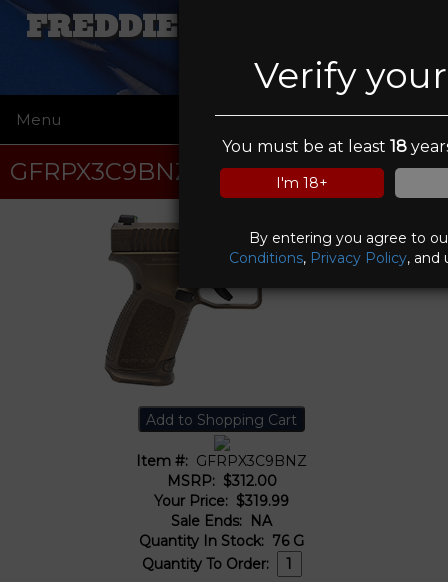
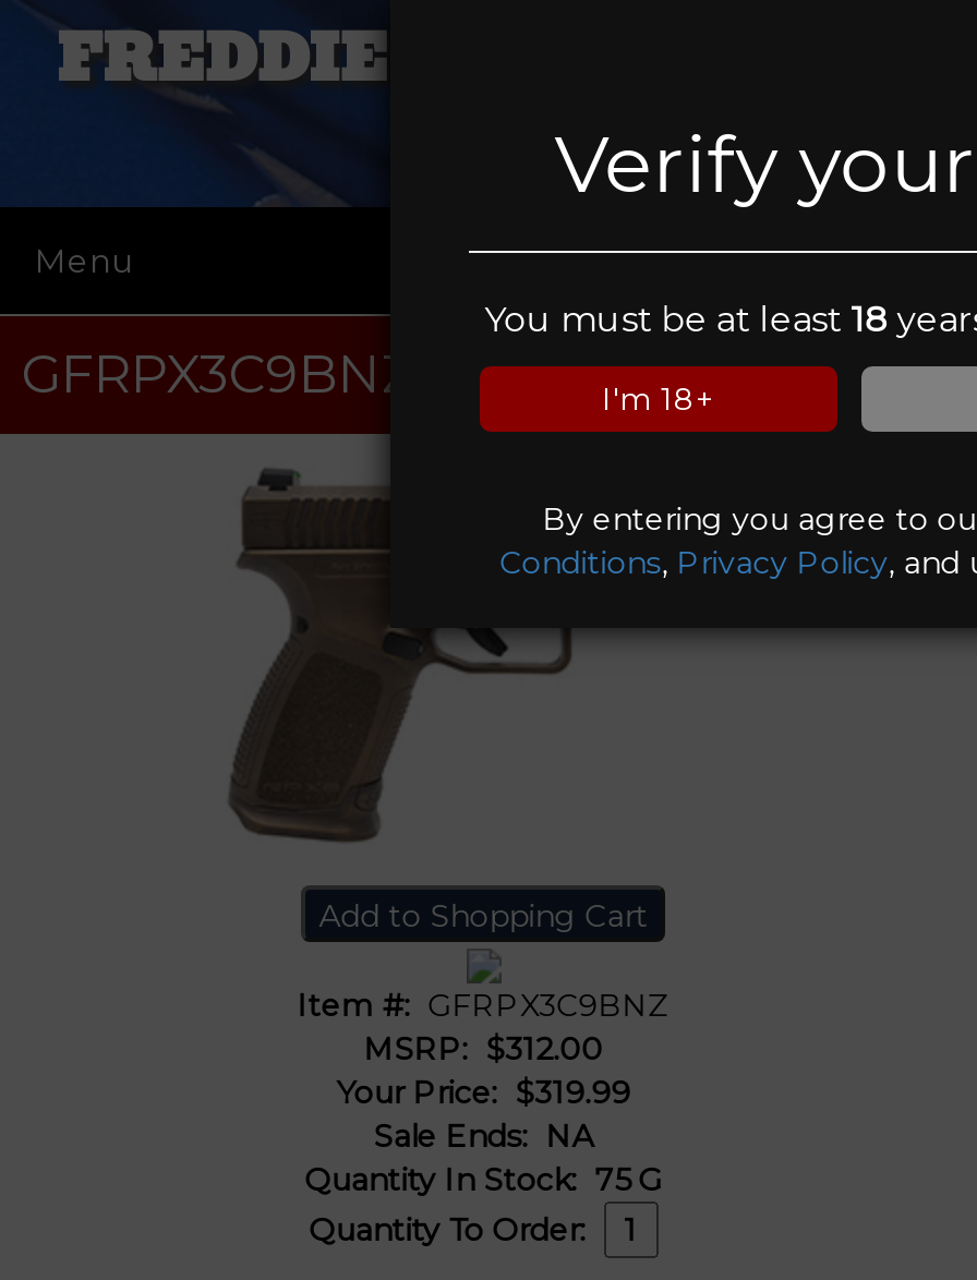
[139,532,304,550] Quantity In Stock: 76 G -> [305,1160,663,1199] Quantity In Stock: 75 G

